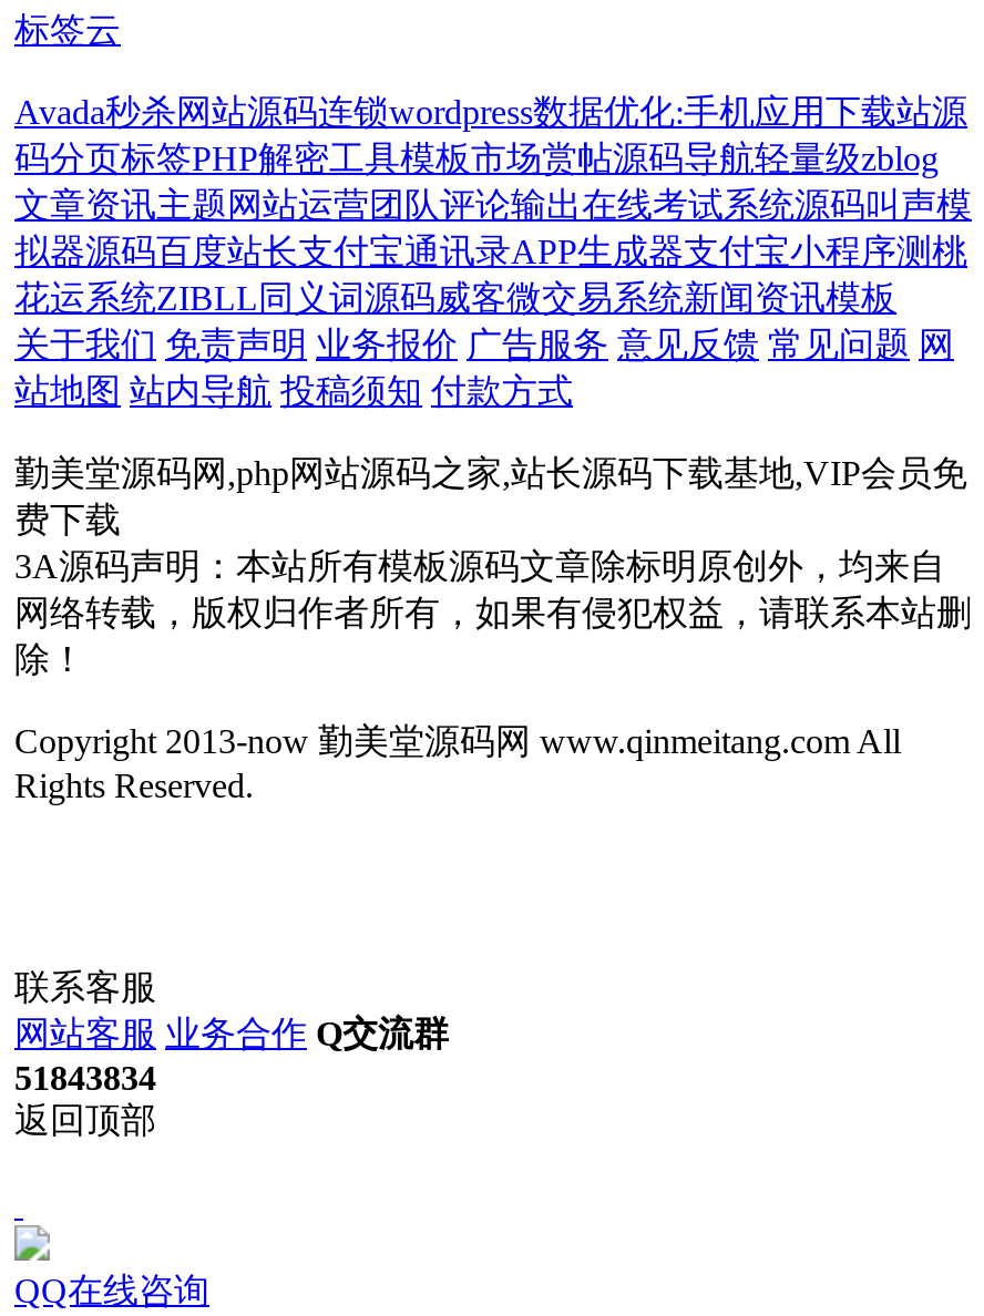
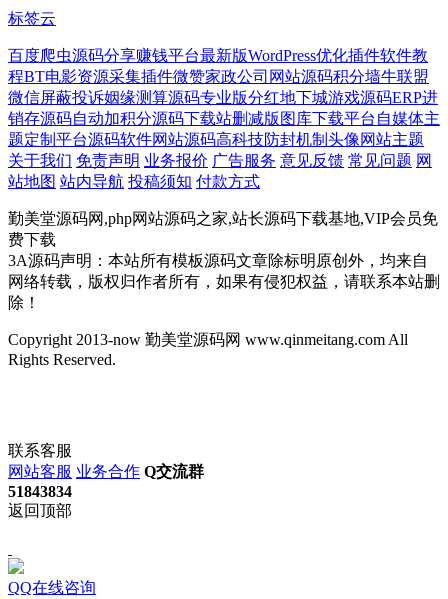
[14,93,972,317] Avada秒杀网站源码连锁wordpress数据优化:手机应用下载站源 | 码分页标签PHP解密工具模板市场赏帖源码导航轻量级zblog | 文章资讯主题网站运营团队评论输出在线考试系统源码叫声模 | 拟器源码百度站长支付宝通讯录APP生成器支付宝小程序测桃 | 花运系统ZIBLL同义词源码威客微交易系统新闻资讯模板 -> [8,47,440,148] 百度爬虫源码分享赚钱平台最新版WordPress优化插件软件教 | 程BT电影资源采集插件微赞家政公司网站源码积分墙牛联盟 | 微信屏蔽投诉姻缘测算源码专业版分红地下城游戏源码ERP进 | 销存源码自动加积分源码下载站删减版图库下载平台自媒体主 | 题定制平台源码软件网站源码高科技防封机制头像网站主题

